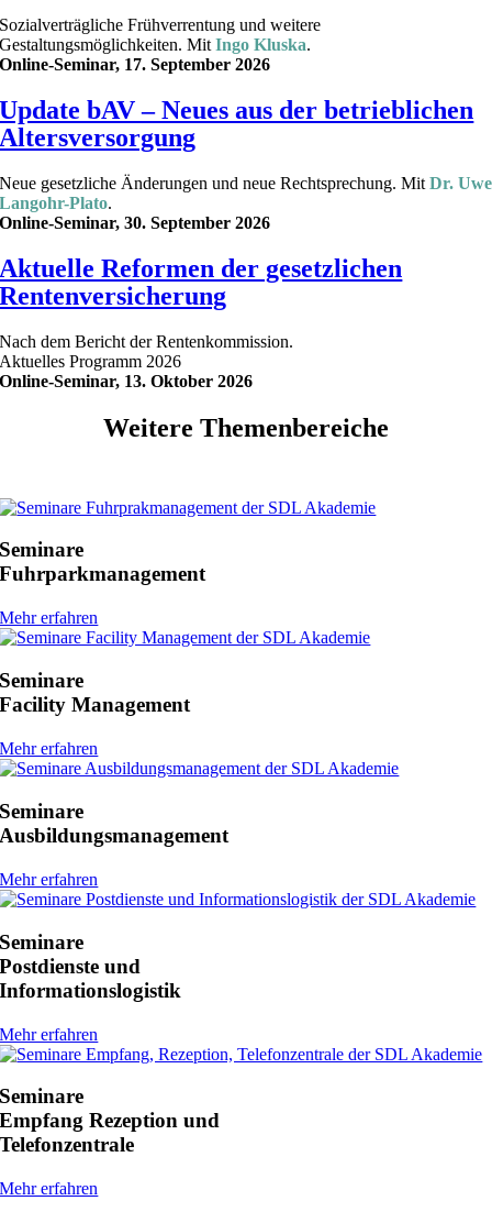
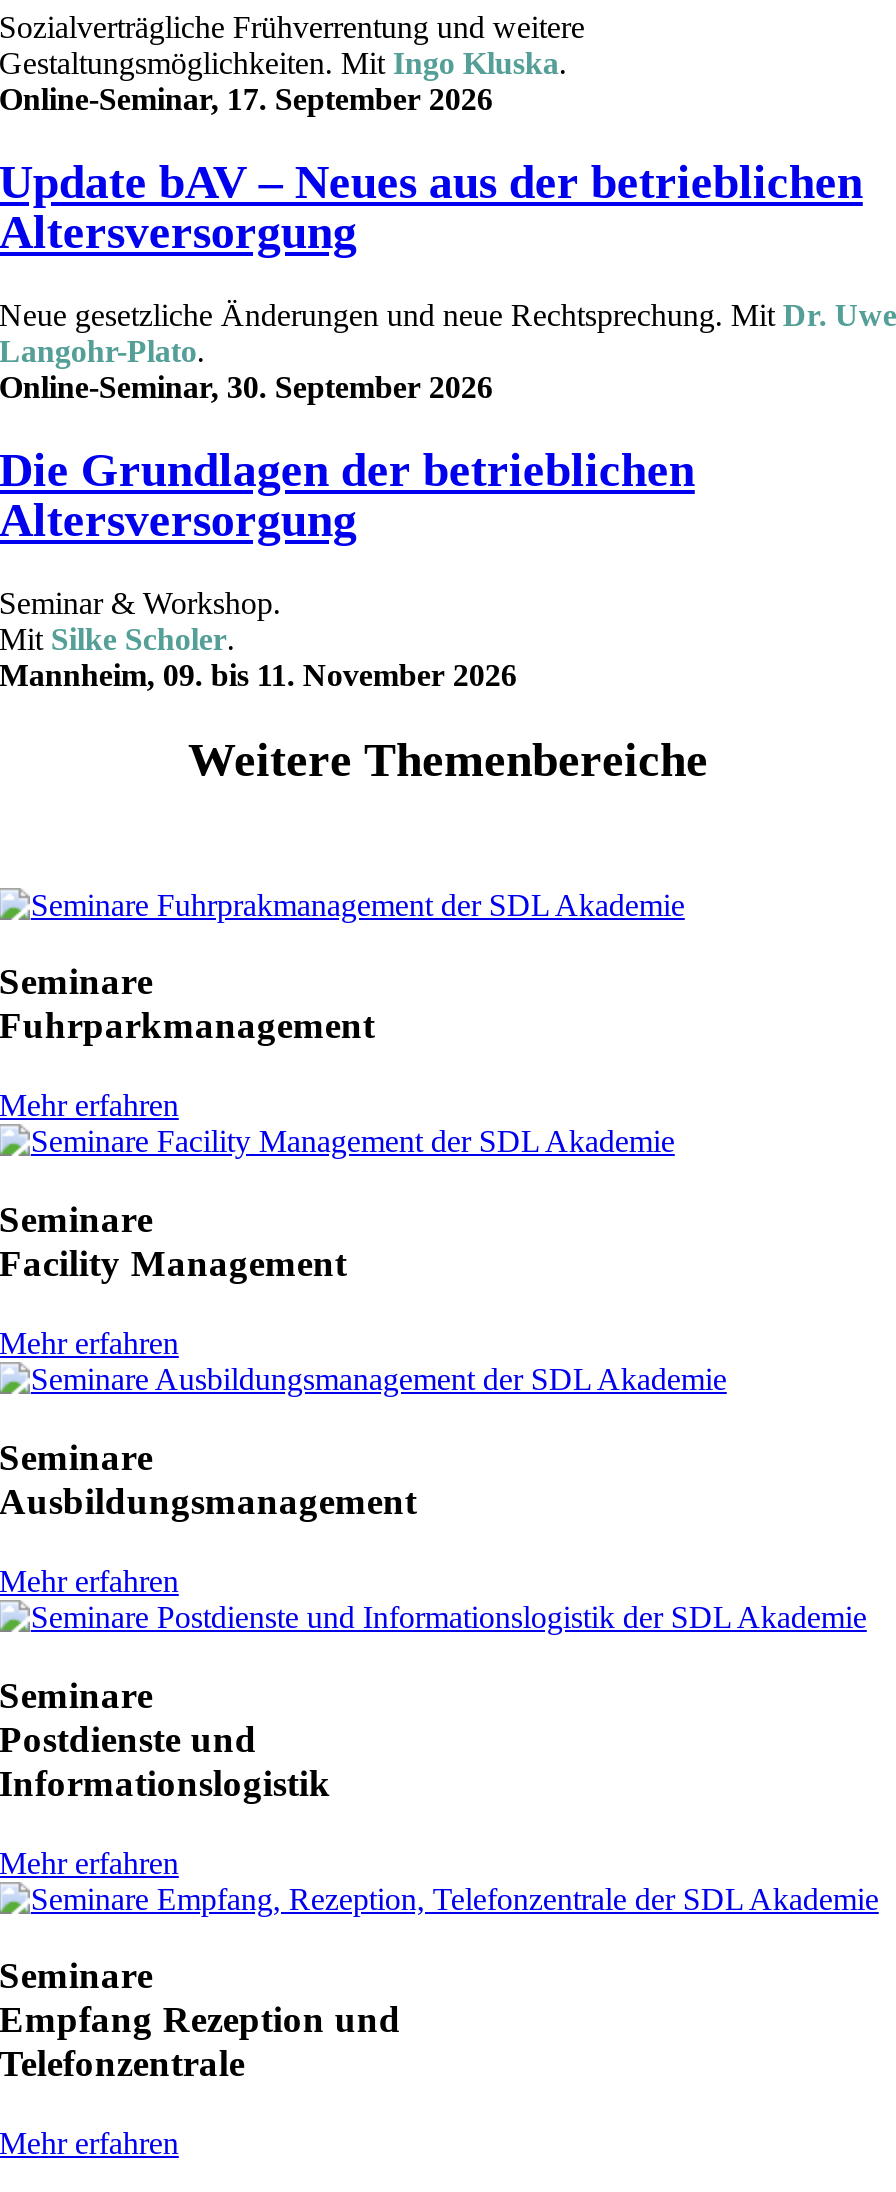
[0,254,402,310] Aktuelle Reformen der gesetzlichen | Rentenversicherung -> [0,444,695,546] Die Grundlagen der betrieblichen | Altersversorgung
[0,332,294,390] Nach dem Bericht der Rentenkommission. | Aktuelles Programm 2026 | Online-Seminar, 13. Oktober 2026 -> [0,586,517,692] Seminar & Workshop. | Mit Silke Scholer. | Mannheim, 09. bis 11. November 2026

